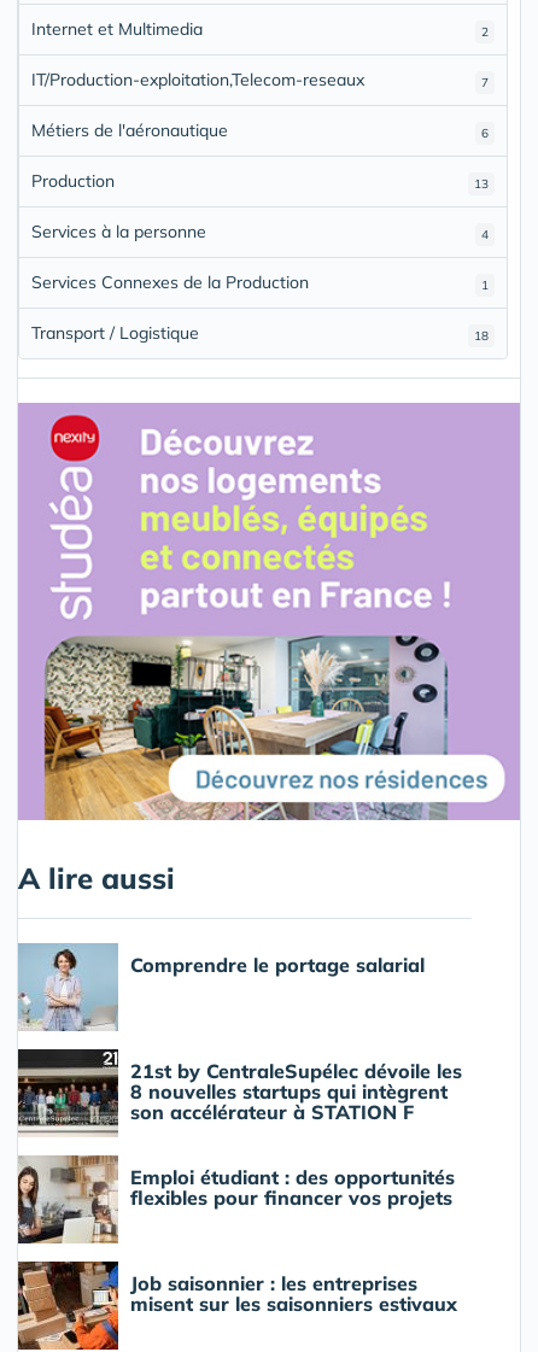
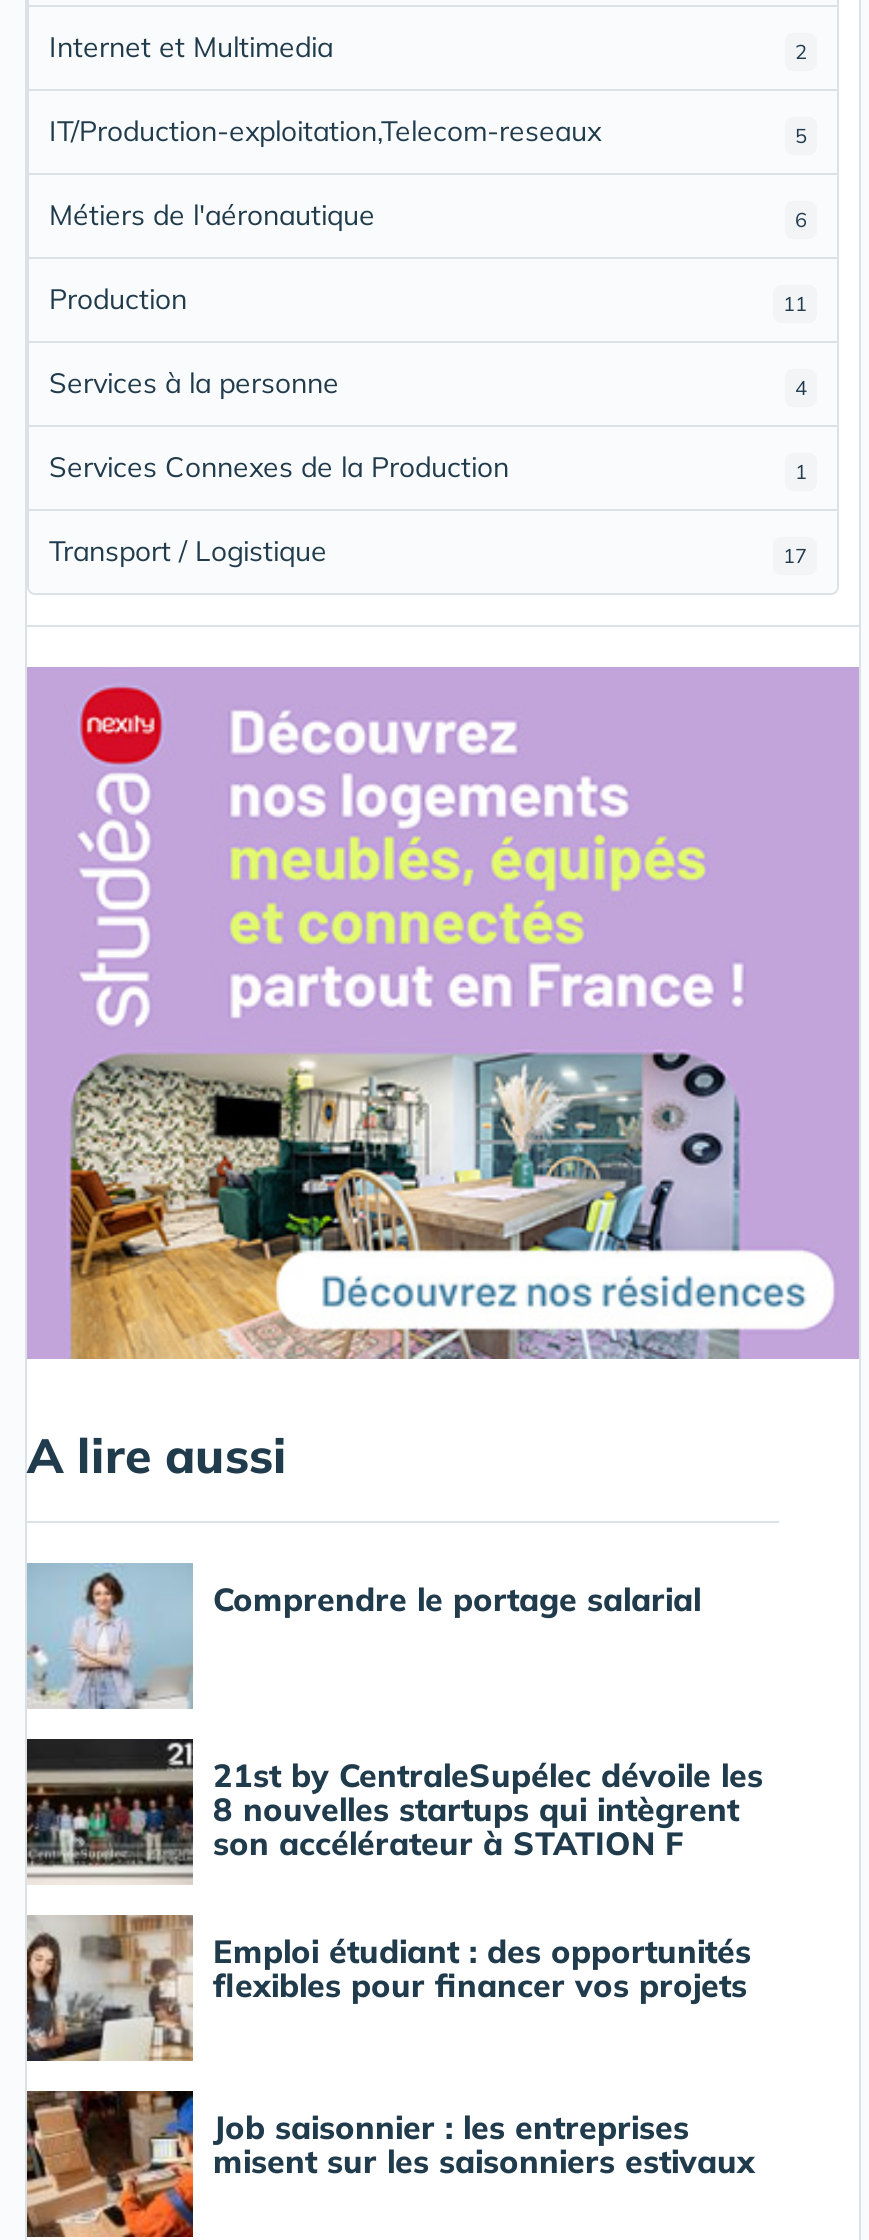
[481,74,489,90] 7 -> [795,122,807,148] 5
[474,176,489,191] 13 -> [783,290,807,316] 11
[474,328,489,343] 18 -> [783,542,807,568] 17

